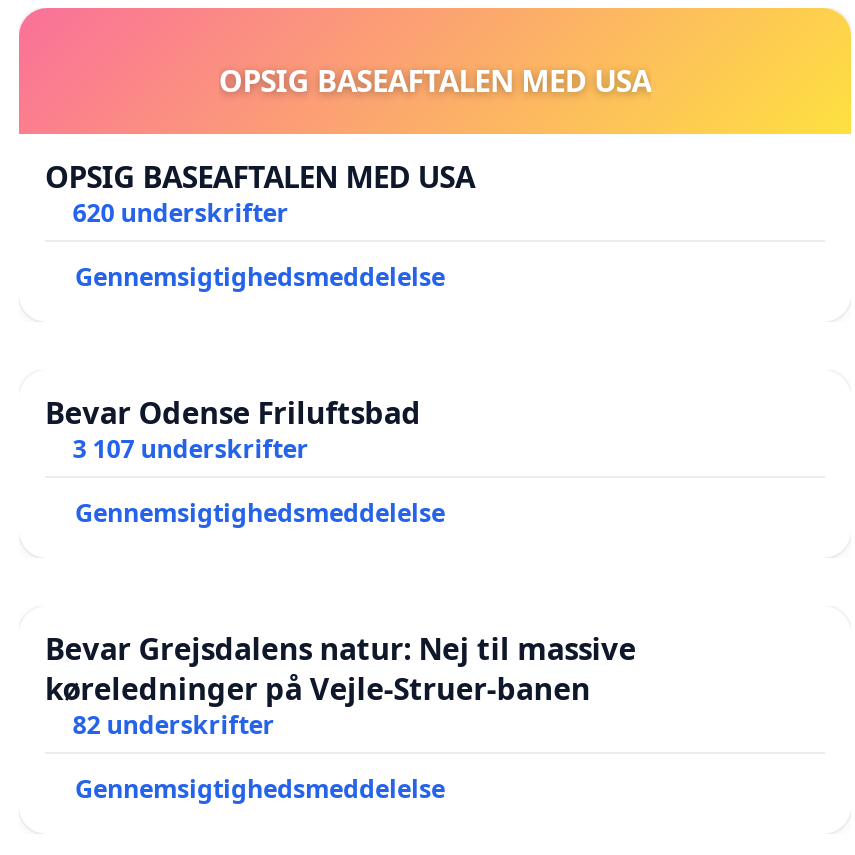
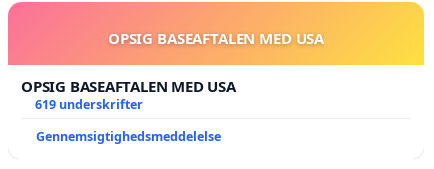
[45,197,636,743] 620 underskrifter | Gennemsigtighedsmeddelelse | Bevar Odense Friluftsbad | 3 107 underskrifter | Gennemsigtighedsmeddelelse | Bevar Grejsdalens natur: Nej til massive | køreledninger på Vejle-Struer-banen | 82 underskrifter -> [35,96,143,113] 619 underskrifter

